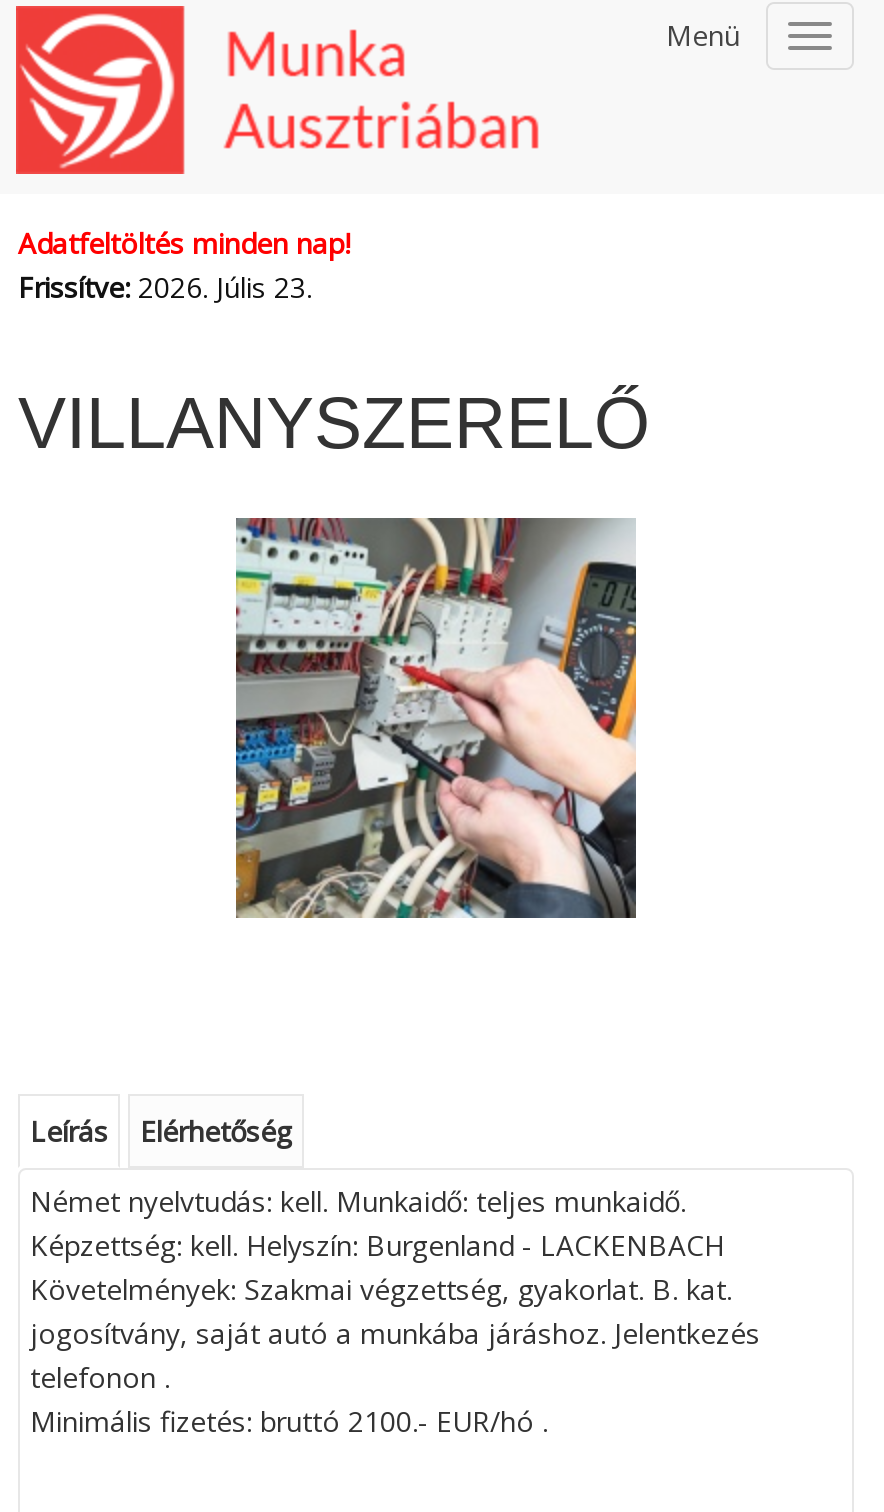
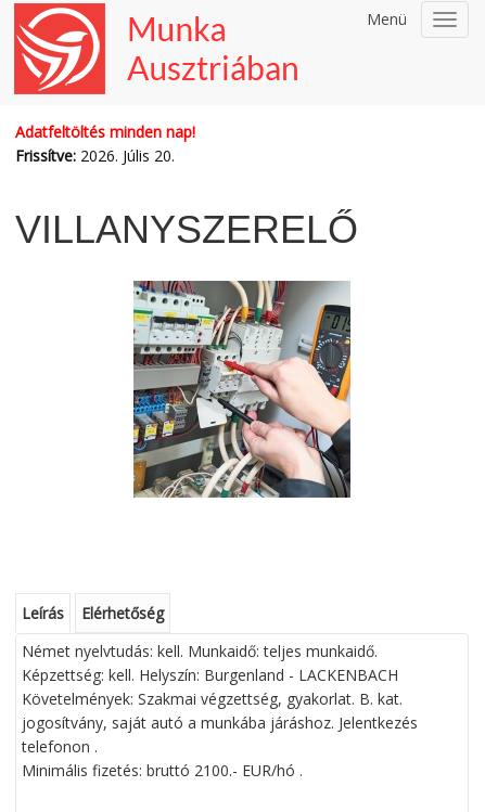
[18,268,312,306] Frissítve: 2026. Júlis 23. -> [15,145,175,166] Frissítve: 2026. Júlis 20.

